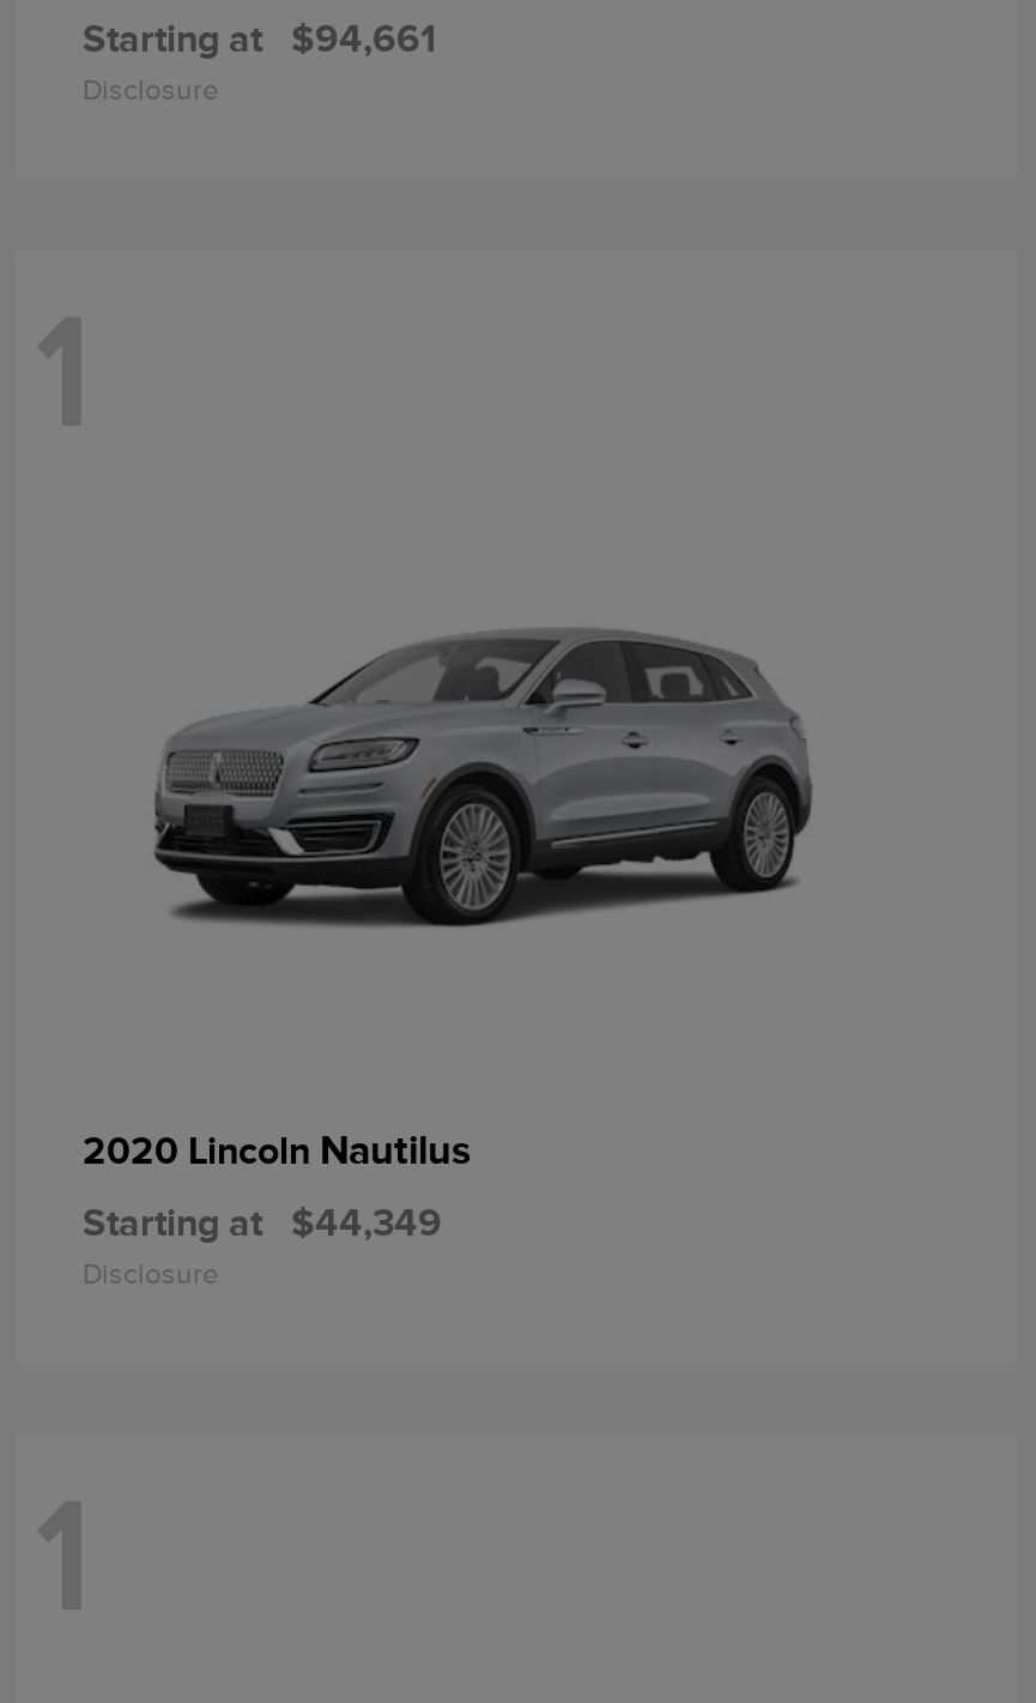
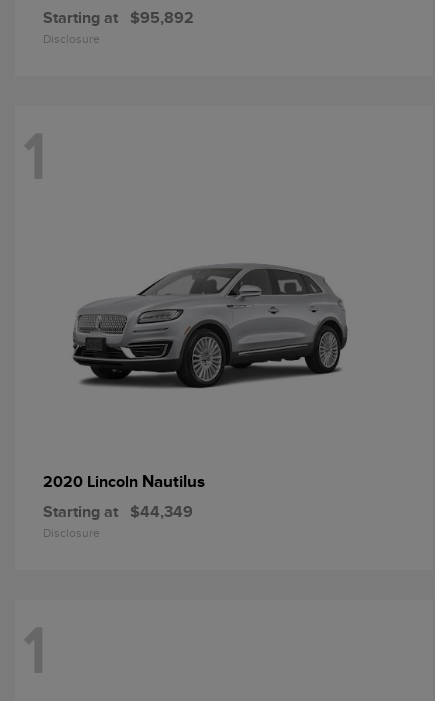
[83,17,437,60] Starting at $94,661 -> [43,9,194,27] Starting at $95,892

